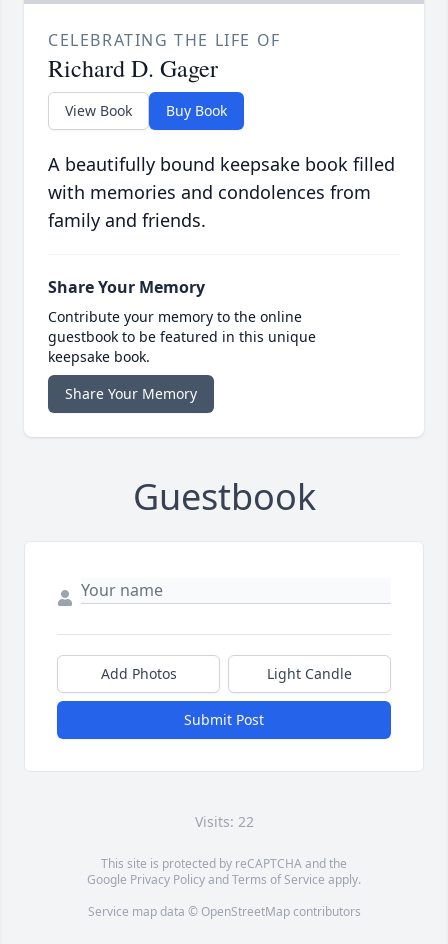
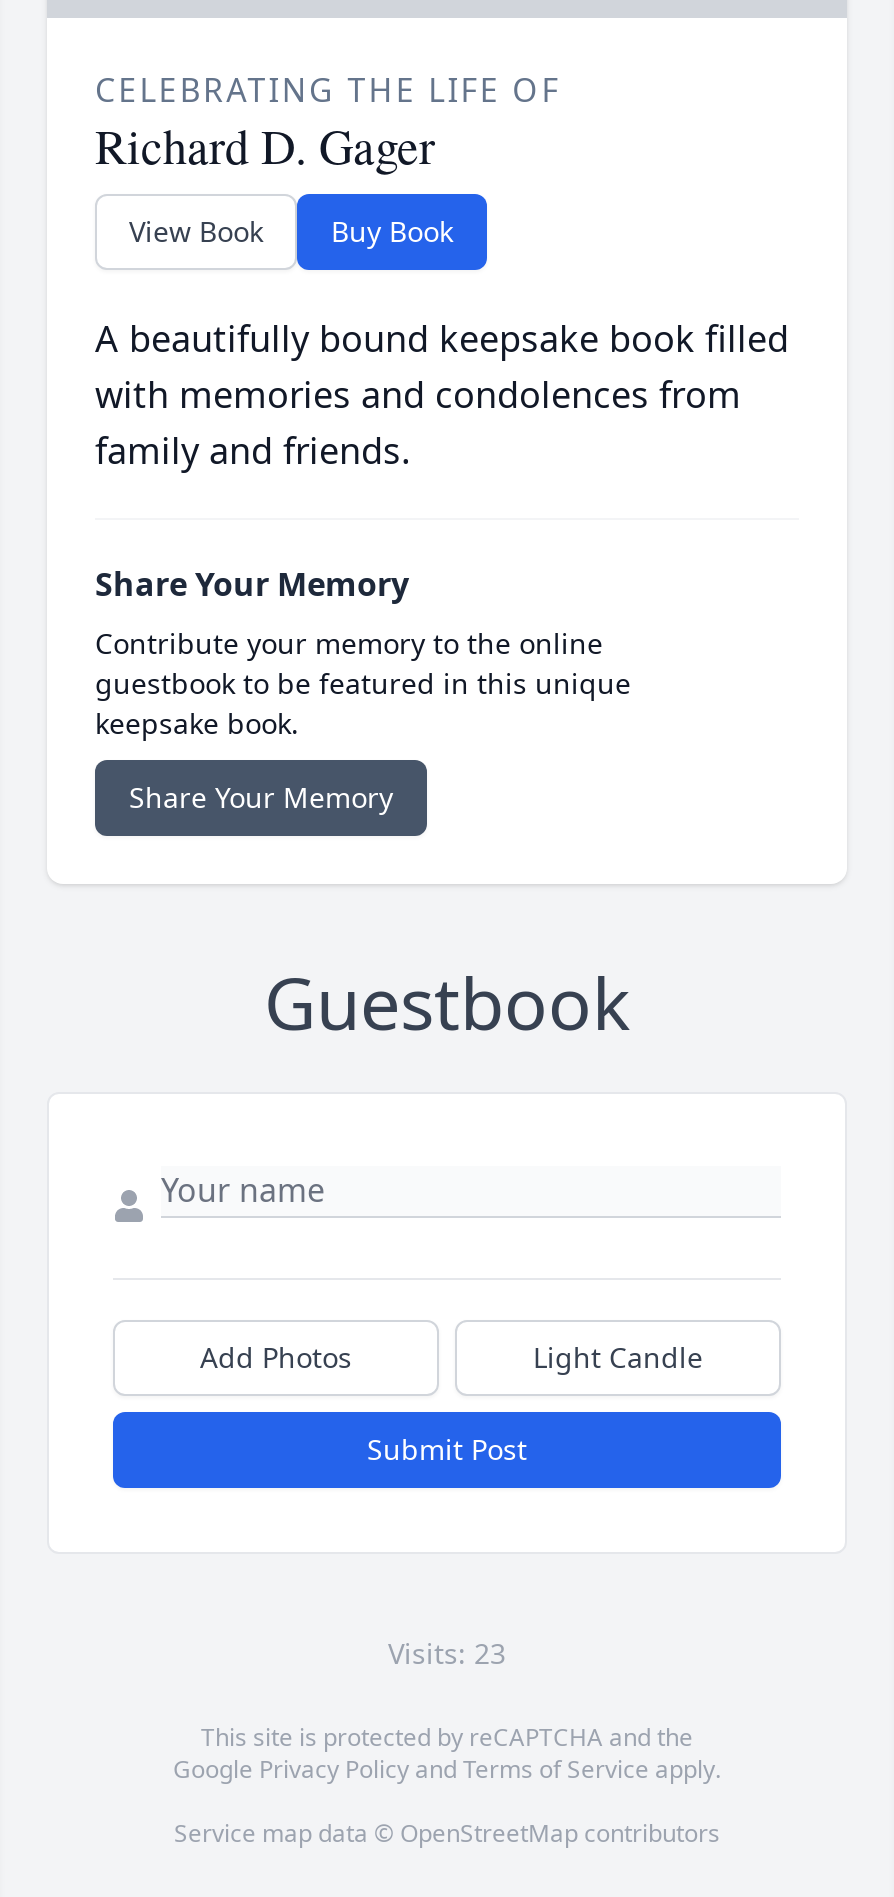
[194,812,253,831] Visits: 22 -> [388,1634,506,1672] Visits: 23

